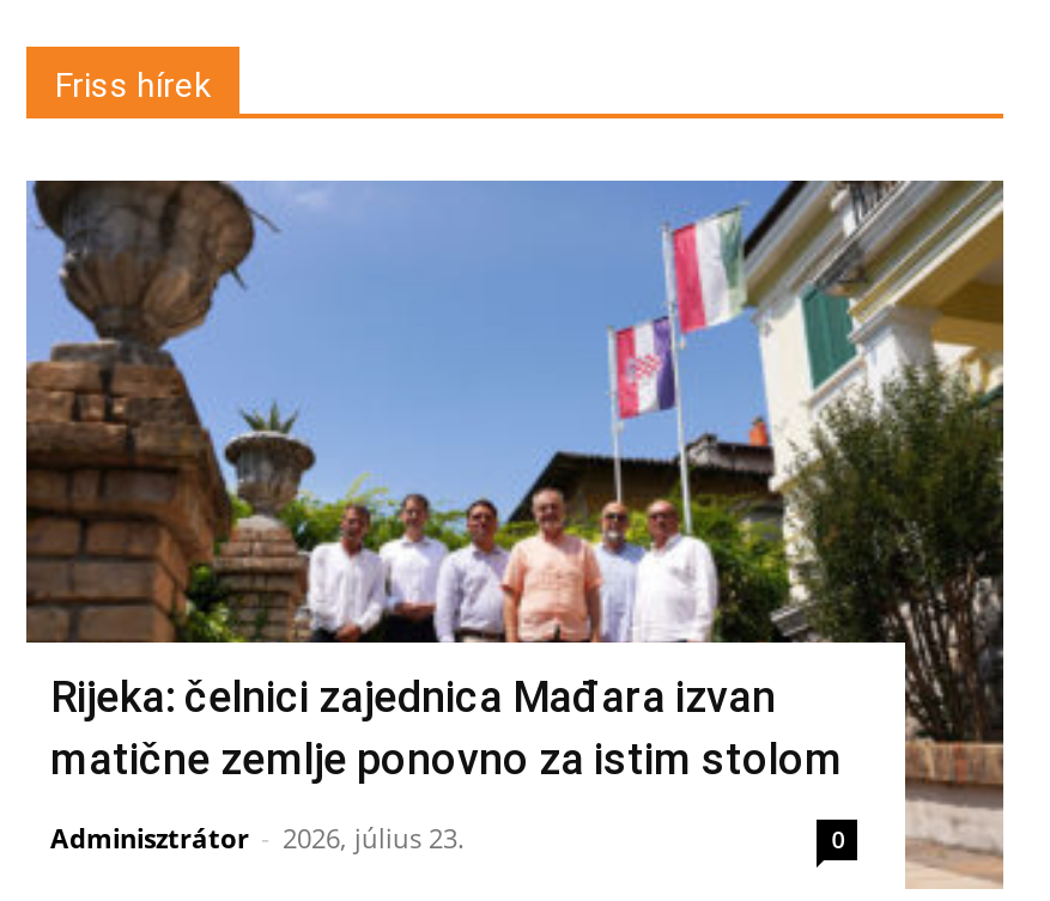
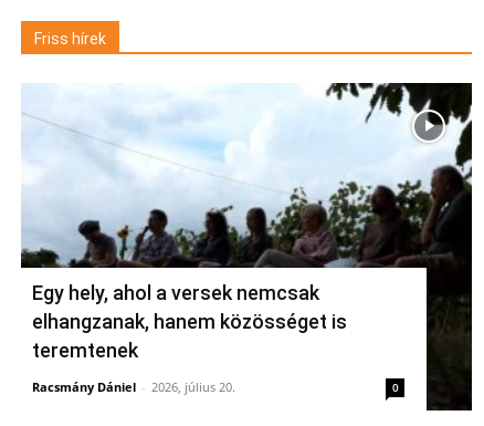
[24,178,1006,889] [image] | Rijeka: čelnici zajednica Mađara izvan | matične zemlje ponovno za istim stolom -> [21,82,473,412] [image] | Egy hely, ahol a versek nemcsak | elhangzanak, hanem közösséget is | teremtenek
[50,819,465,855] Adminisztrátor - 2026, július 23. -> [32,378,235,395] Racsmány Dániel - 2026, július 20.

